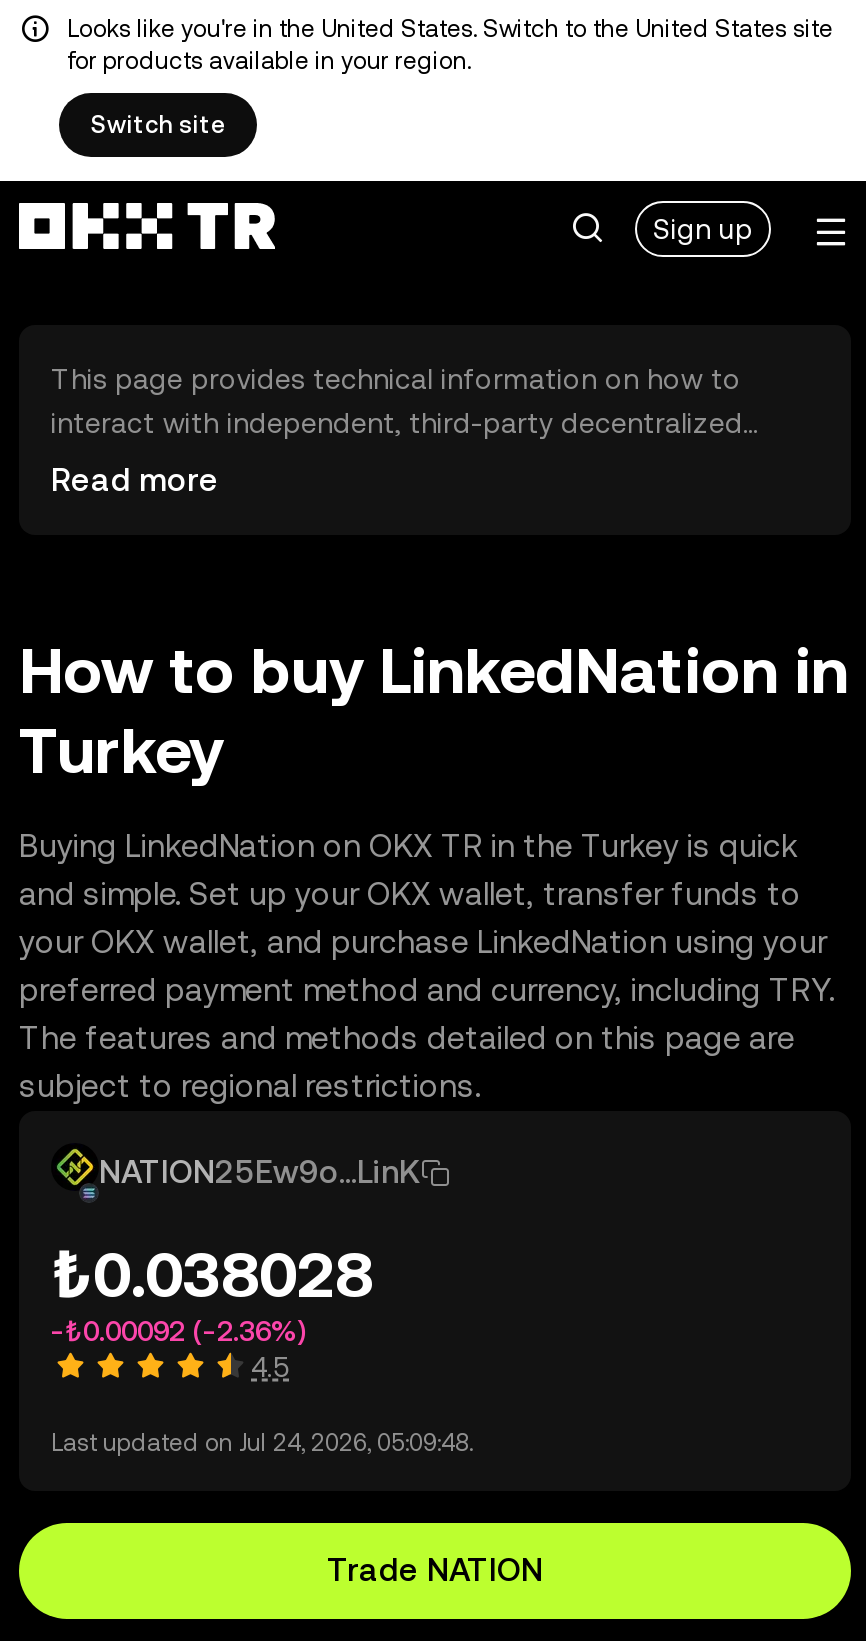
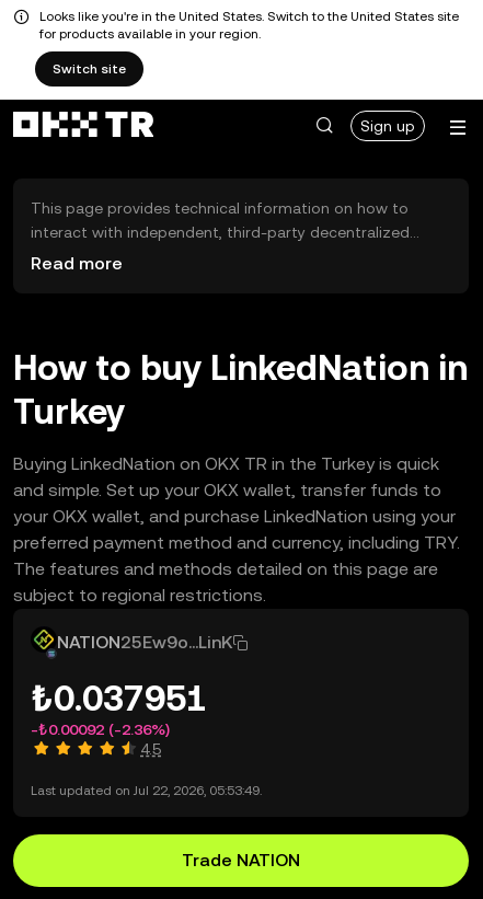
[51,1237,373,1311] ₺0.038028 -> [31,678,207,718] ₺0.037951
[51,1429,473,1457] Last updated on Jul 24, 2026, 05:09:48. -> [31,783,262,798] Last updated on Jul 22, 2026, 05:53:49.

